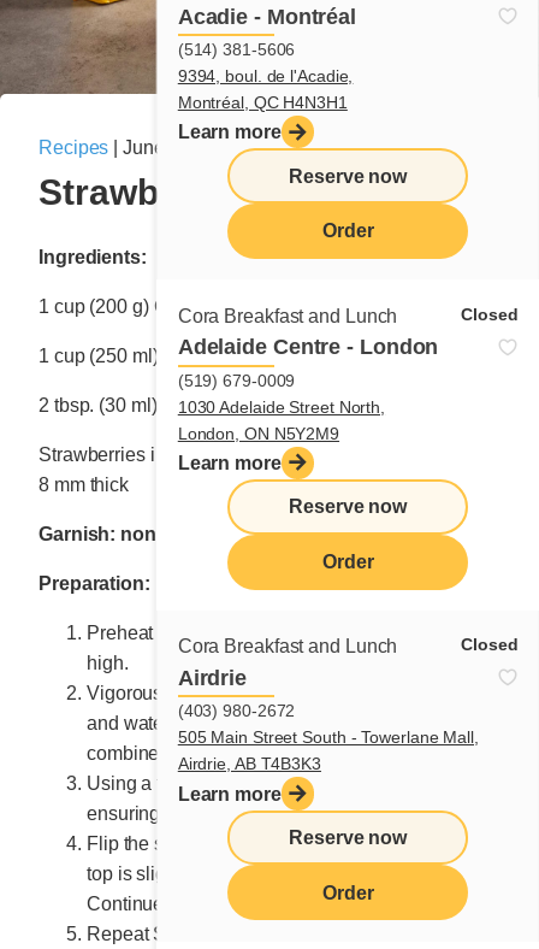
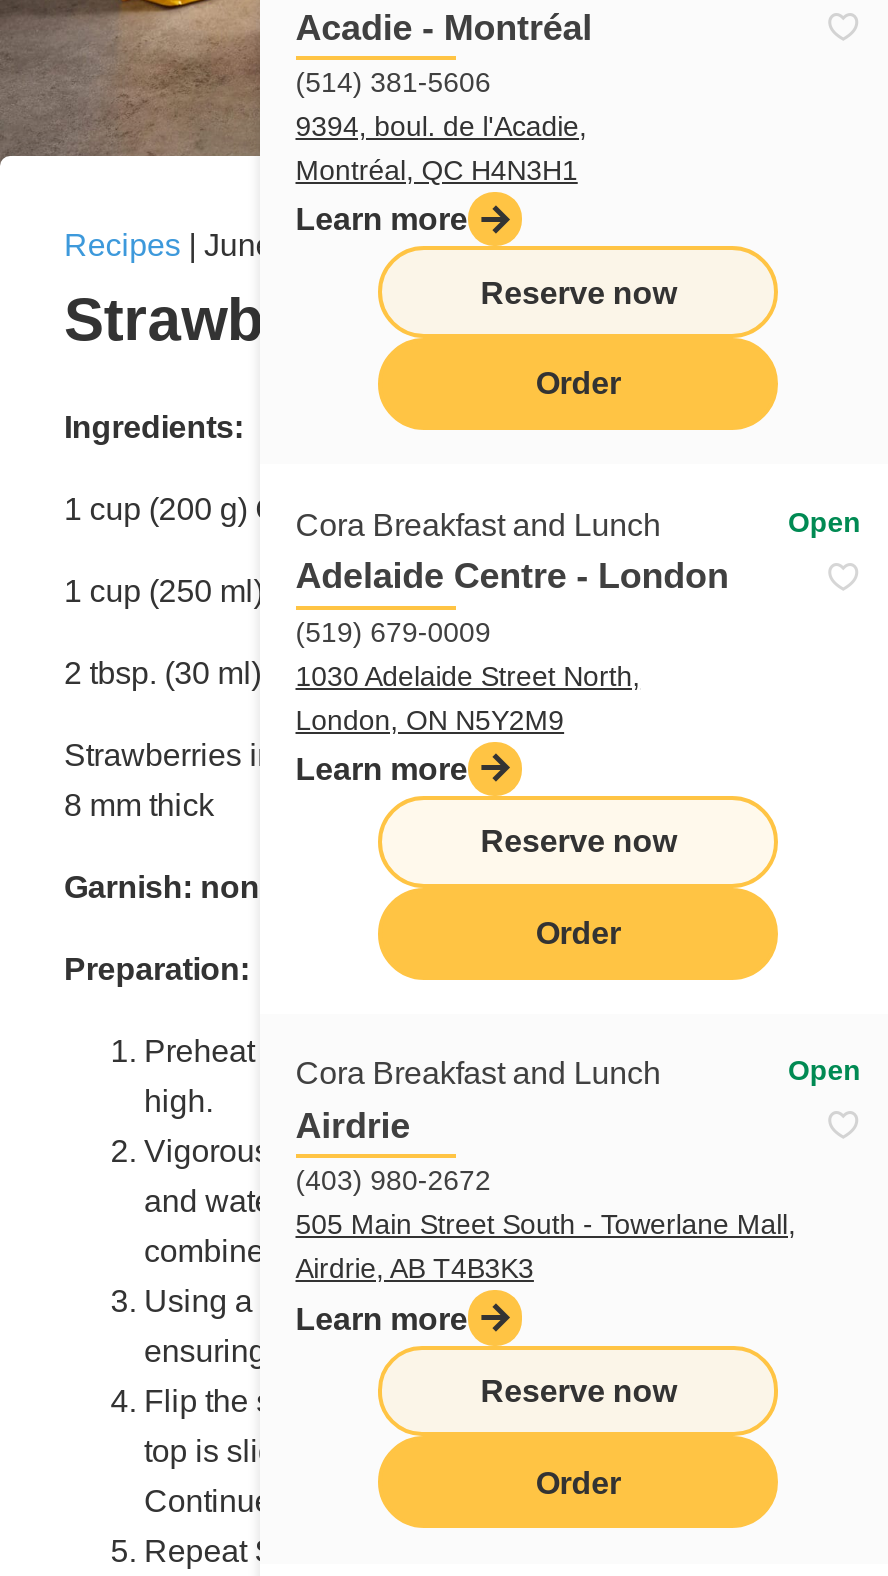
[461,304,518,324] Closed -> [788,505,861,537] Open
[461,635,518,654] Closed -> [788,1055,861,1087] Open

